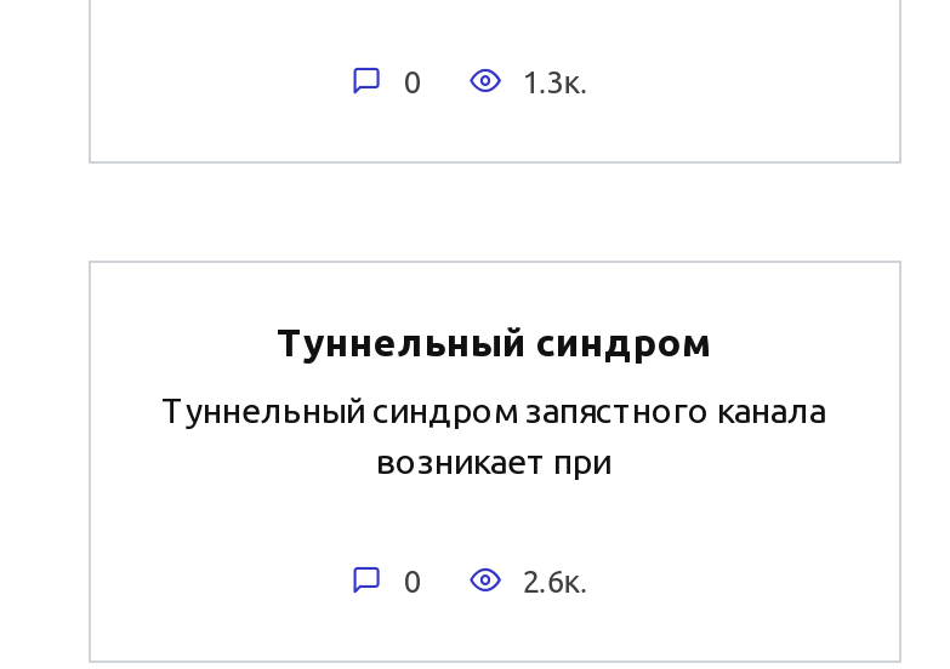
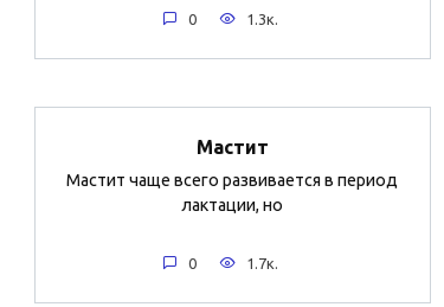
[277,320,711,363] Туннельный синдром -> [196,136,268,157] Мастит
[161,391,826,481] Туннельный синдром запястного канала | возникает при -> [66,170,398,214] Мастит чаще всего развивается в период | лактации, но
[522,562,588,596] 2.6к. -> [246,254,278,271] 1.7к.

